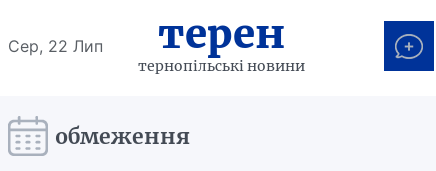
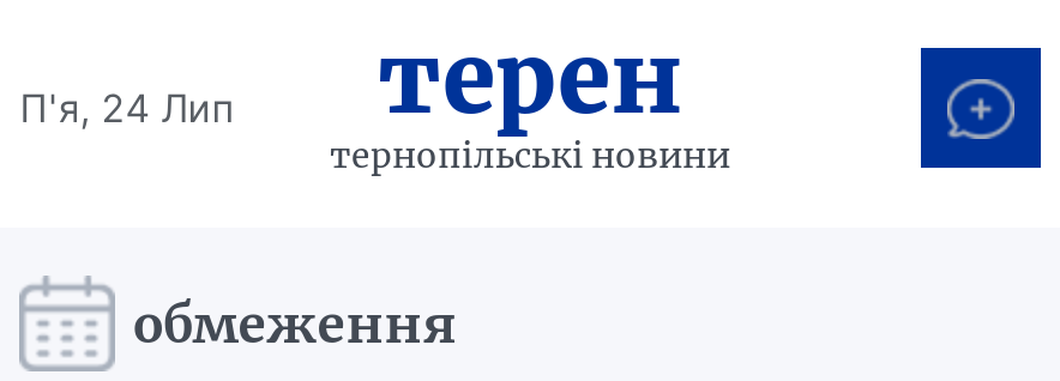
[8,36,103,56] Сер, 22 Лип -> [20,84,233,132] П'я, 24 Лип

